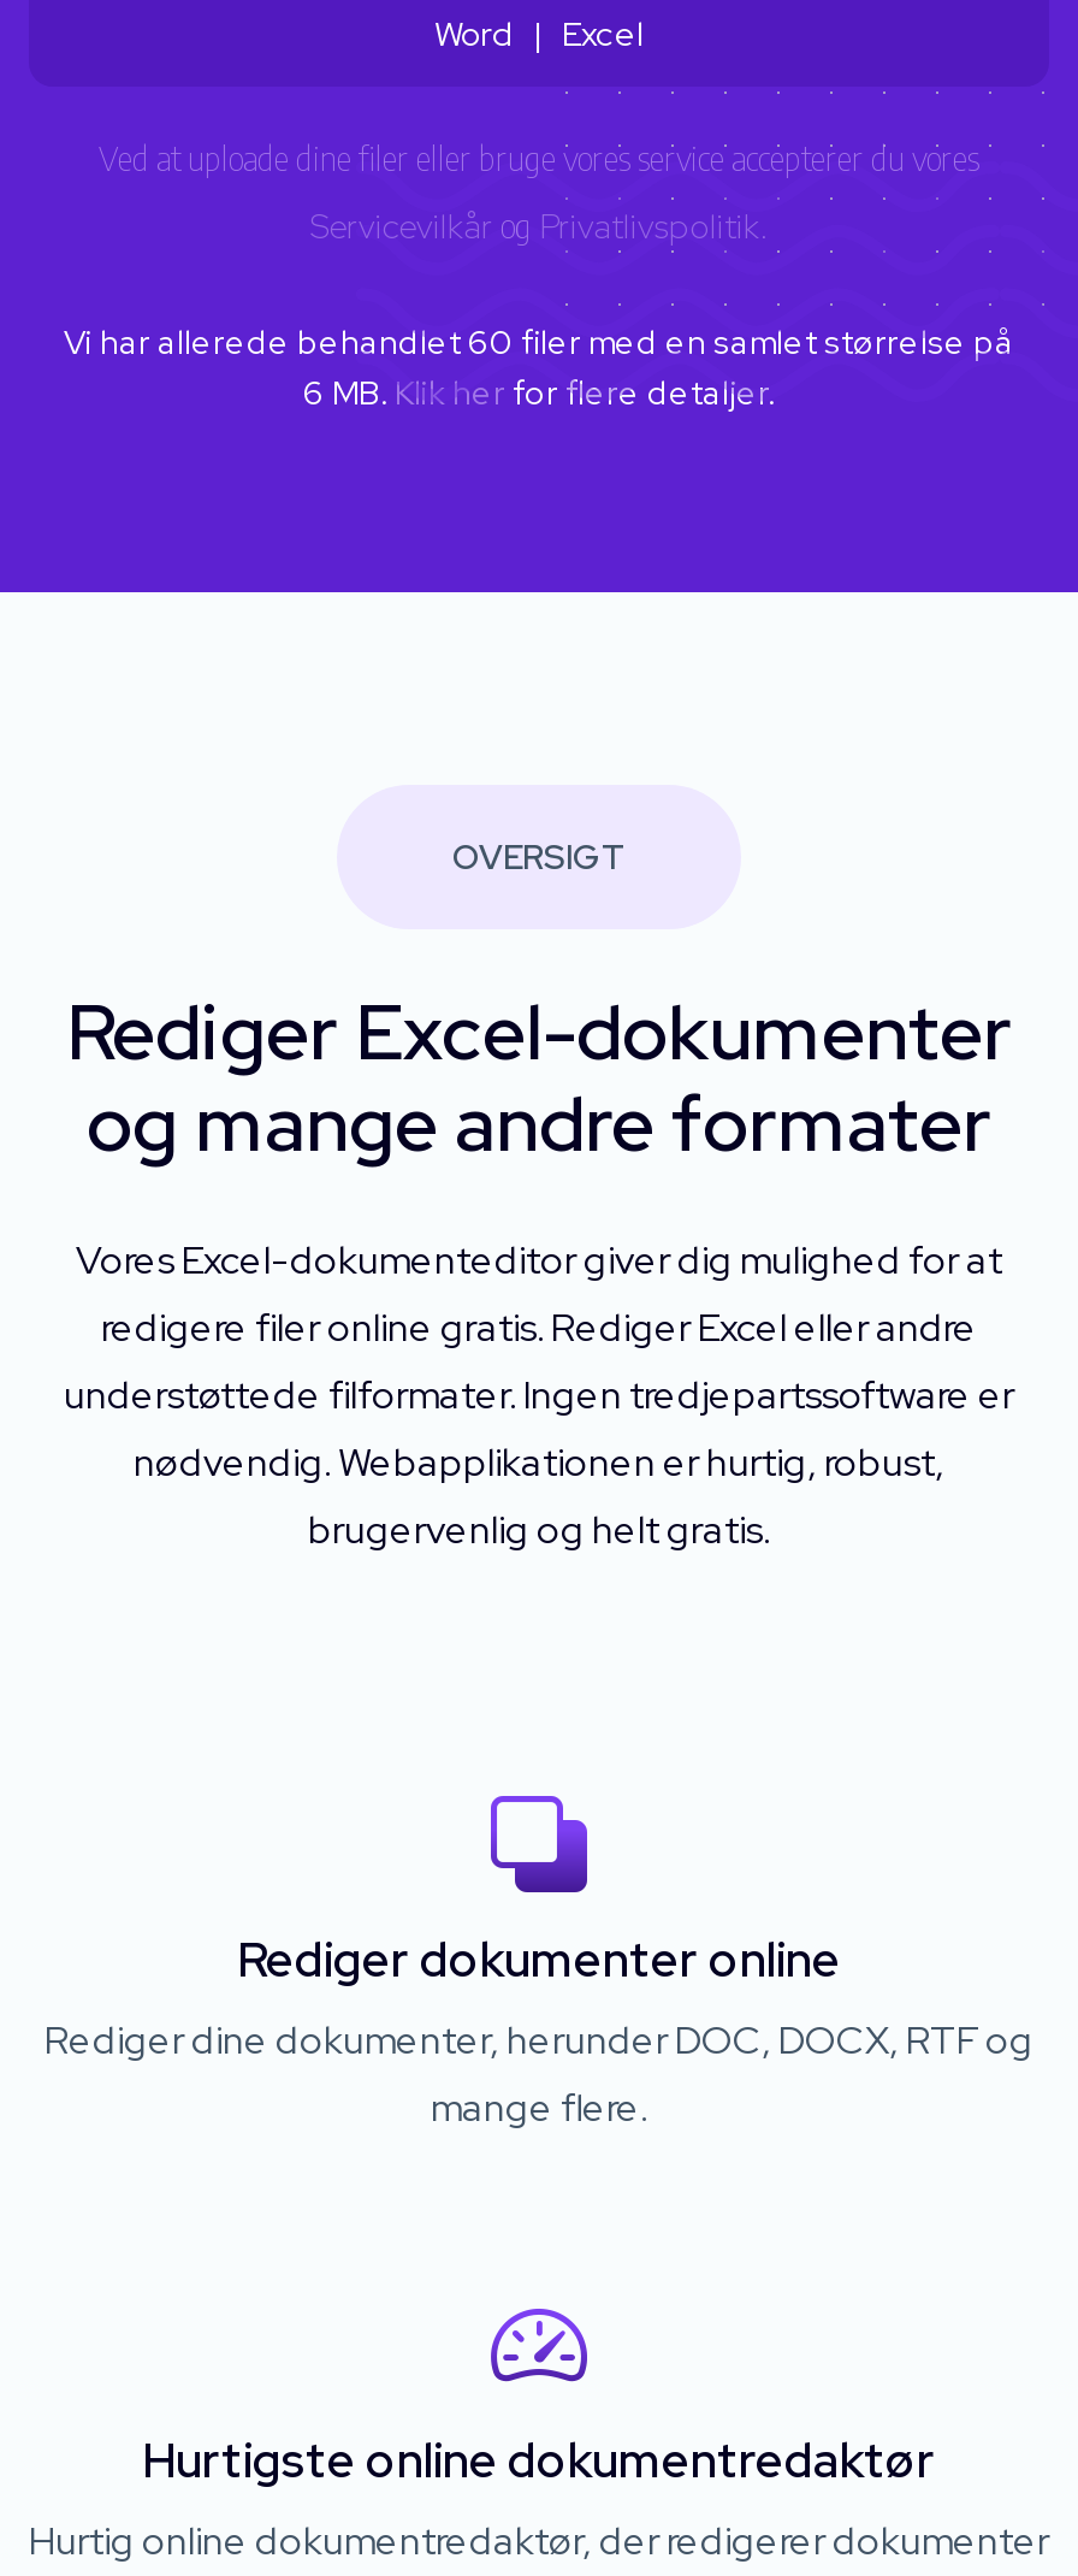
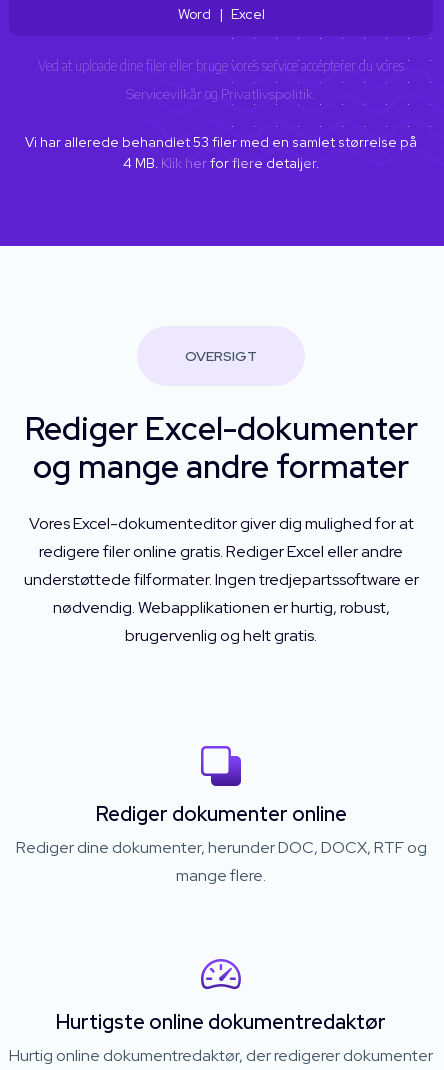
[64,320,1014,364] Vi har allerede behandlet 60 filer med en samlet størrelse på -> [25,133,417,151] Vi har allerede behandlet 53 filer med en samlet størrelse på
[303,371,775,414] 6 MB. Klik her for flere detaljer. -> [123,154,319,172] 4 MB. Klik her for flere detaljer.

